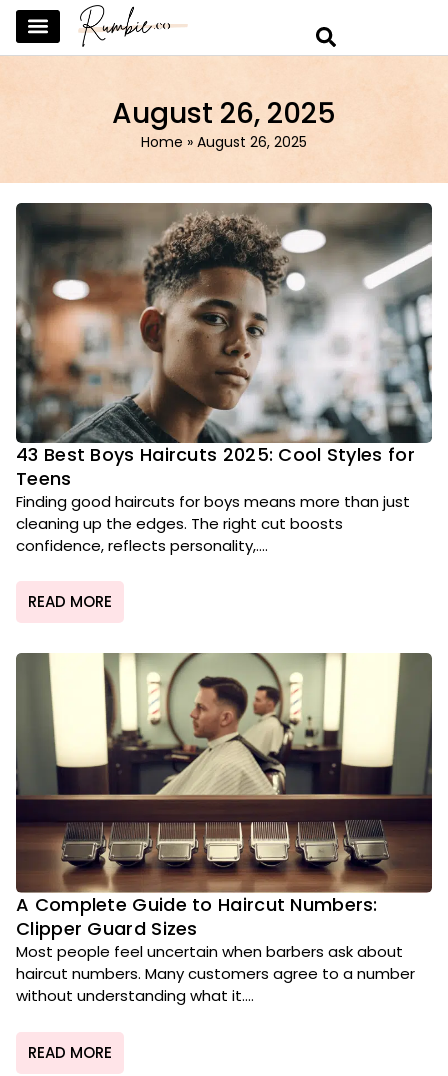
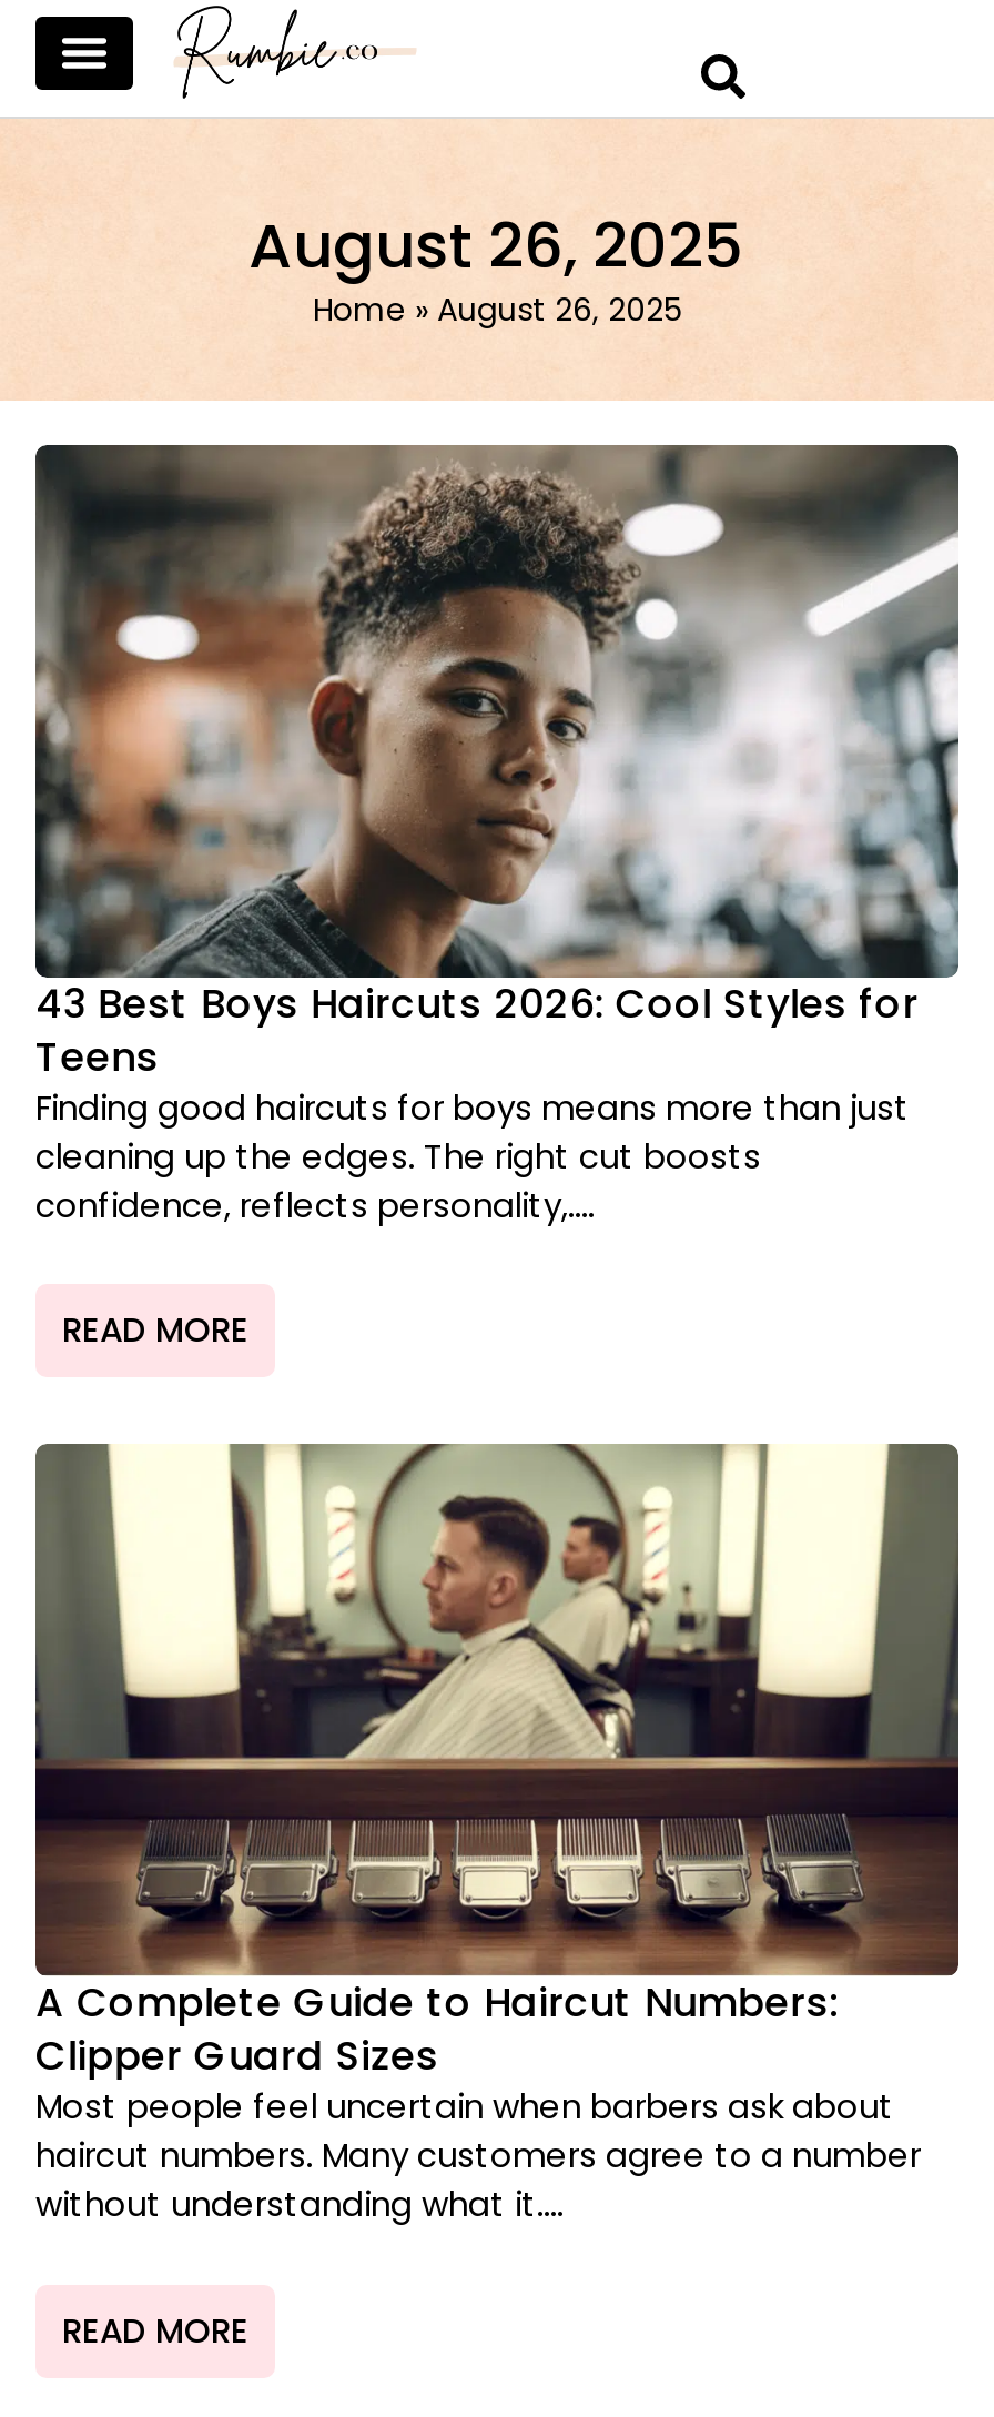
[16,442,415,467] 43 Best Boys Haircuts 2025: Cool Styles for -> [35,976,918,1031] 43 Best Boys Haircuts 2026: Cool Styles for

